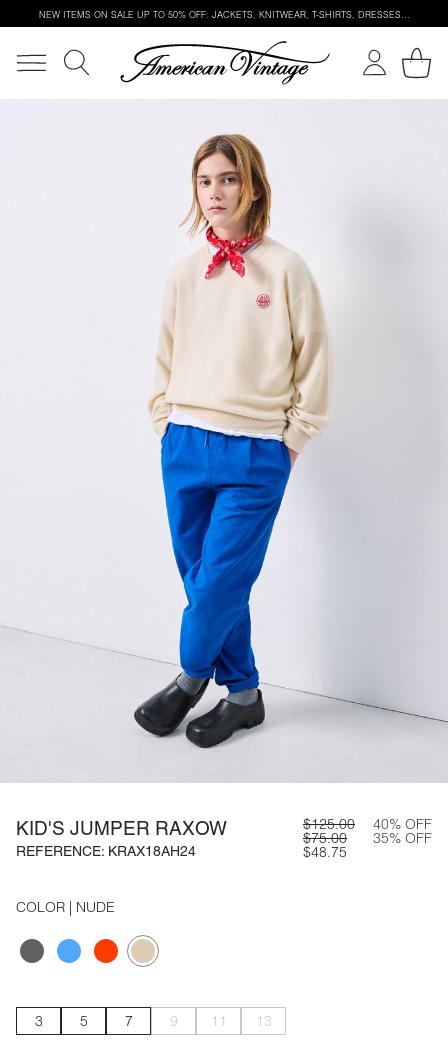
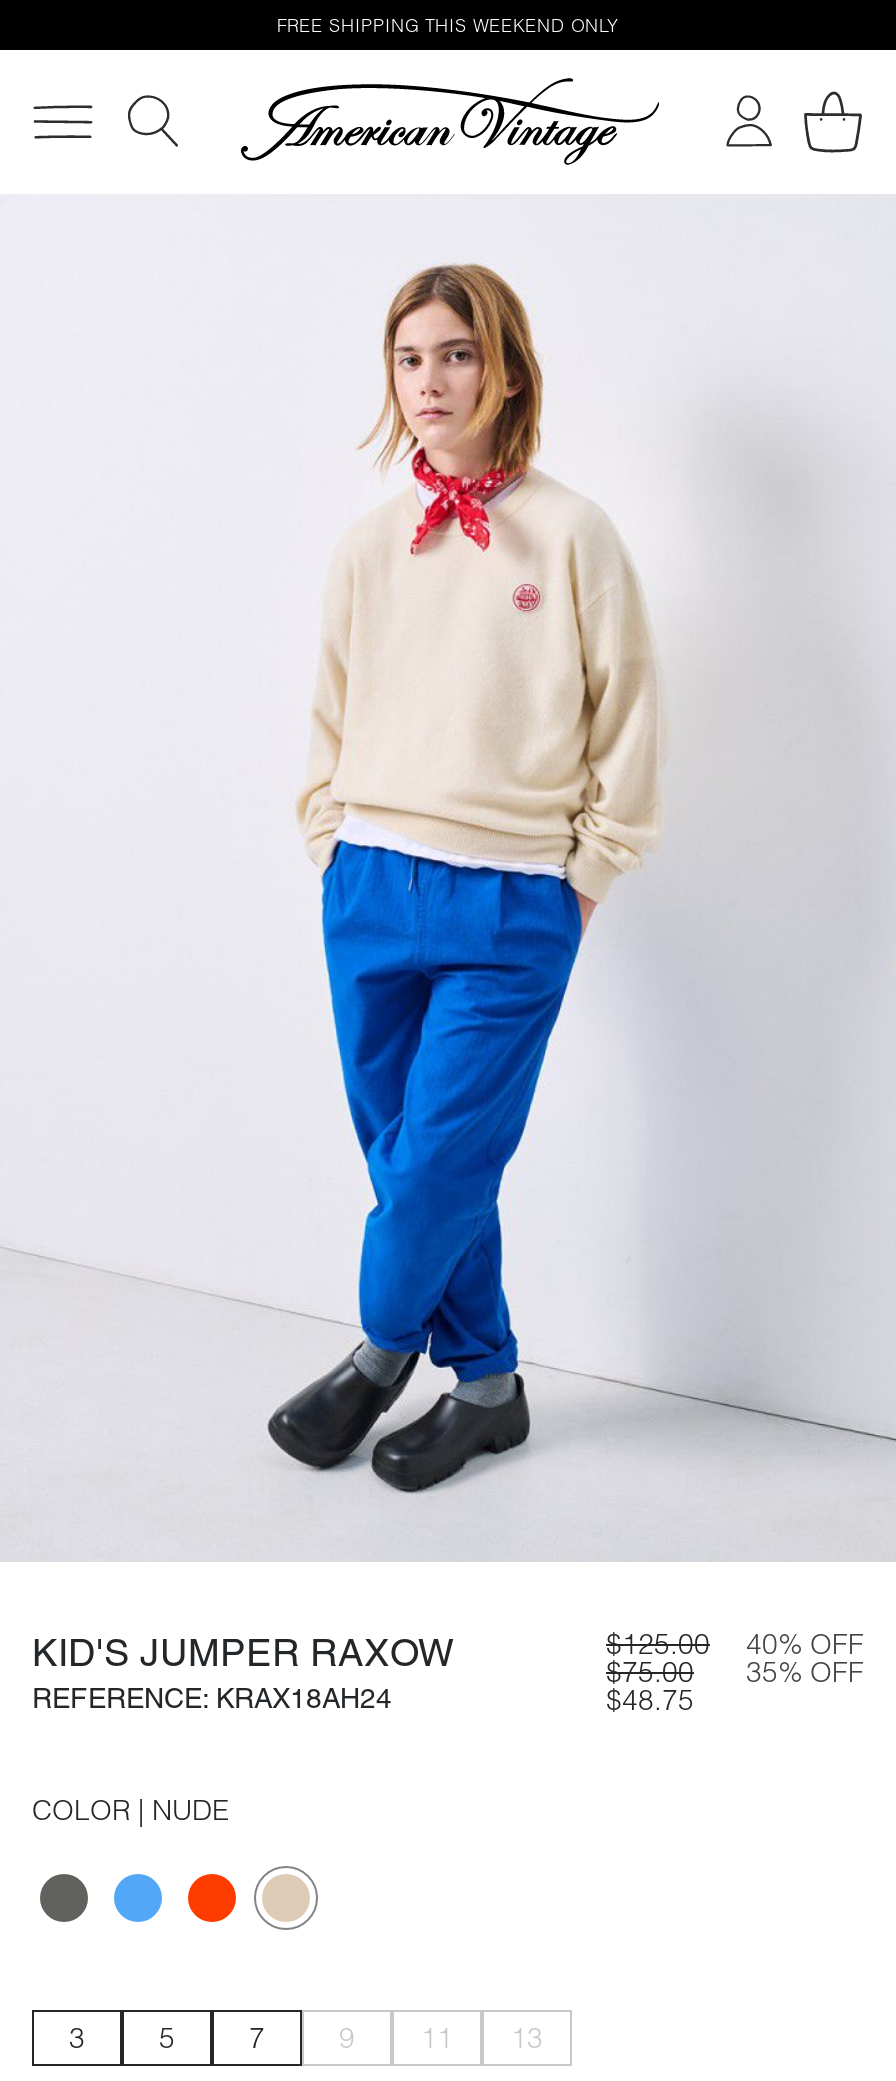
[38,8,409,19] NEW ITEMS ON SALE UP TO 50% OFF: JACKETS, KNITWEAR, T-SHIRTS, DRESSES… -> [277,13,619,35] FREE SHIPPING THIS WEEKEND ONLY

